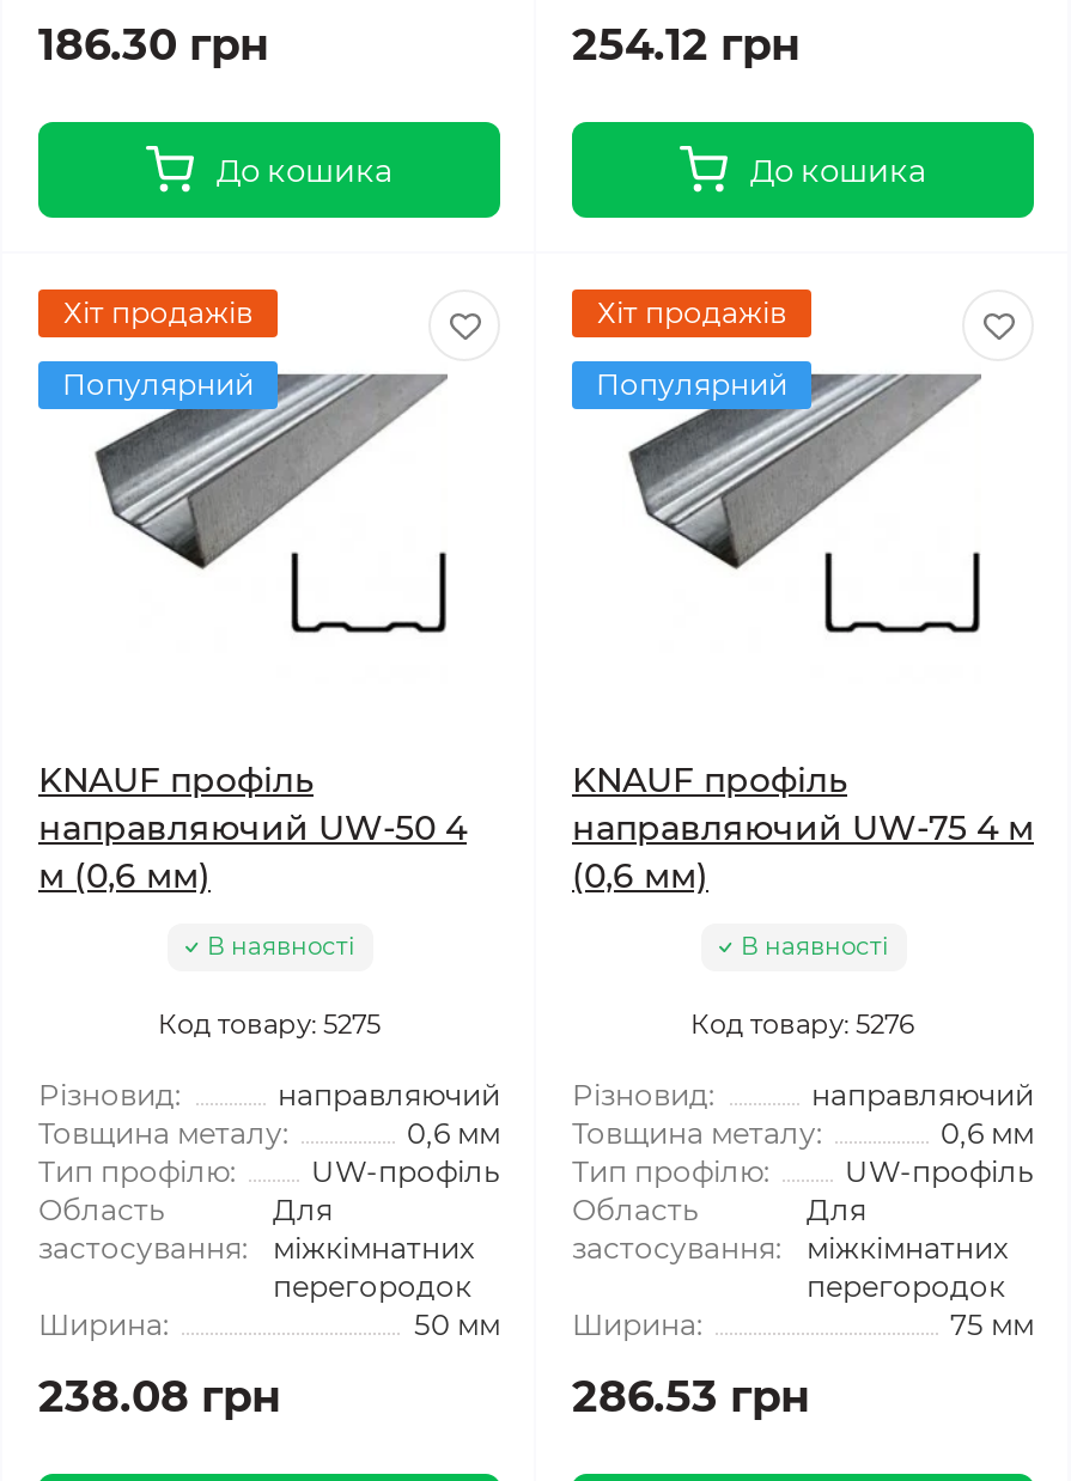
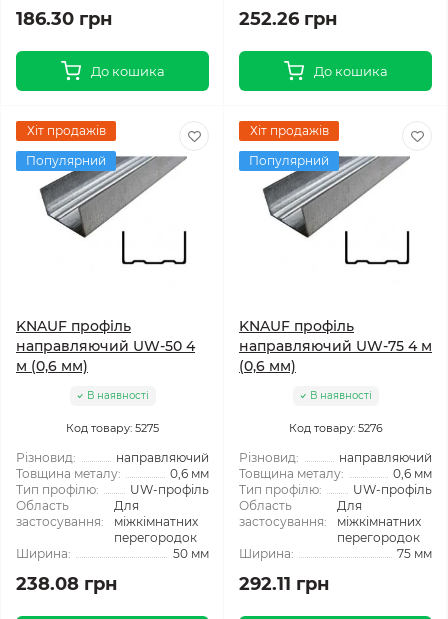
[572,19,799,72] 254.12 грн -> [239,8,337,30] 252.26 грн
[572,1371,809,1424] 286.53 грн -> [239,573,329,595] 292.11 грн

